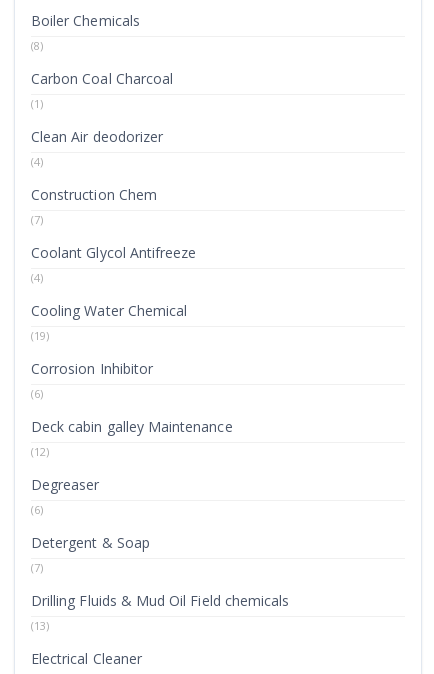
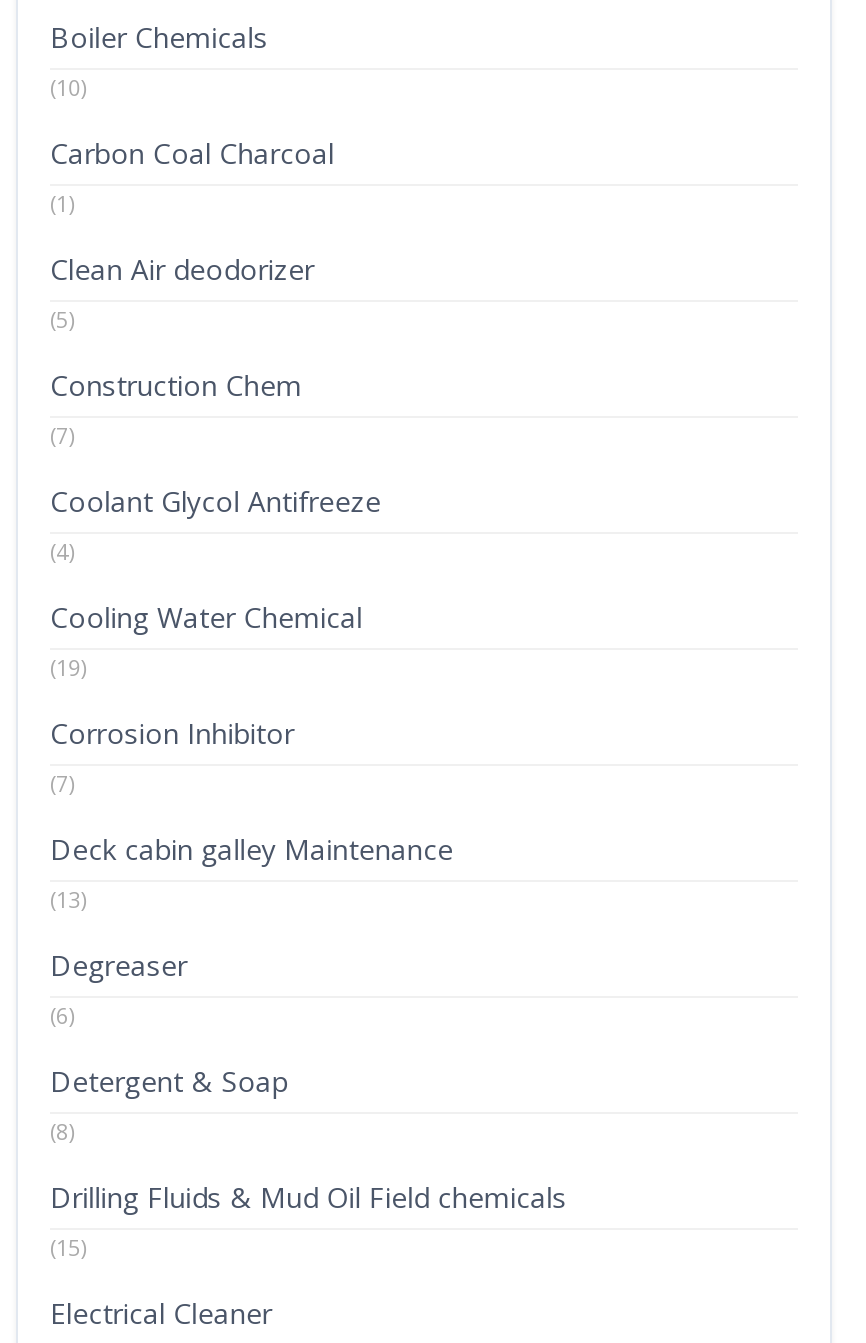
[31,38,43,53] (8) -> [50,72,86,102] (10)
[31,154,43,169] (4) -> [50,304,74,334] (5)
[31,386,43,401] (6) -> [50,768,74,798] (7)
[31,444,49,459] (12) -> [50,884,86,914] (13)
[31,560,43,575] (7) -> [50,1116,74,1146] (8)
[31,618,49,633] (13) -> [50,1232,86,1262] (15)

